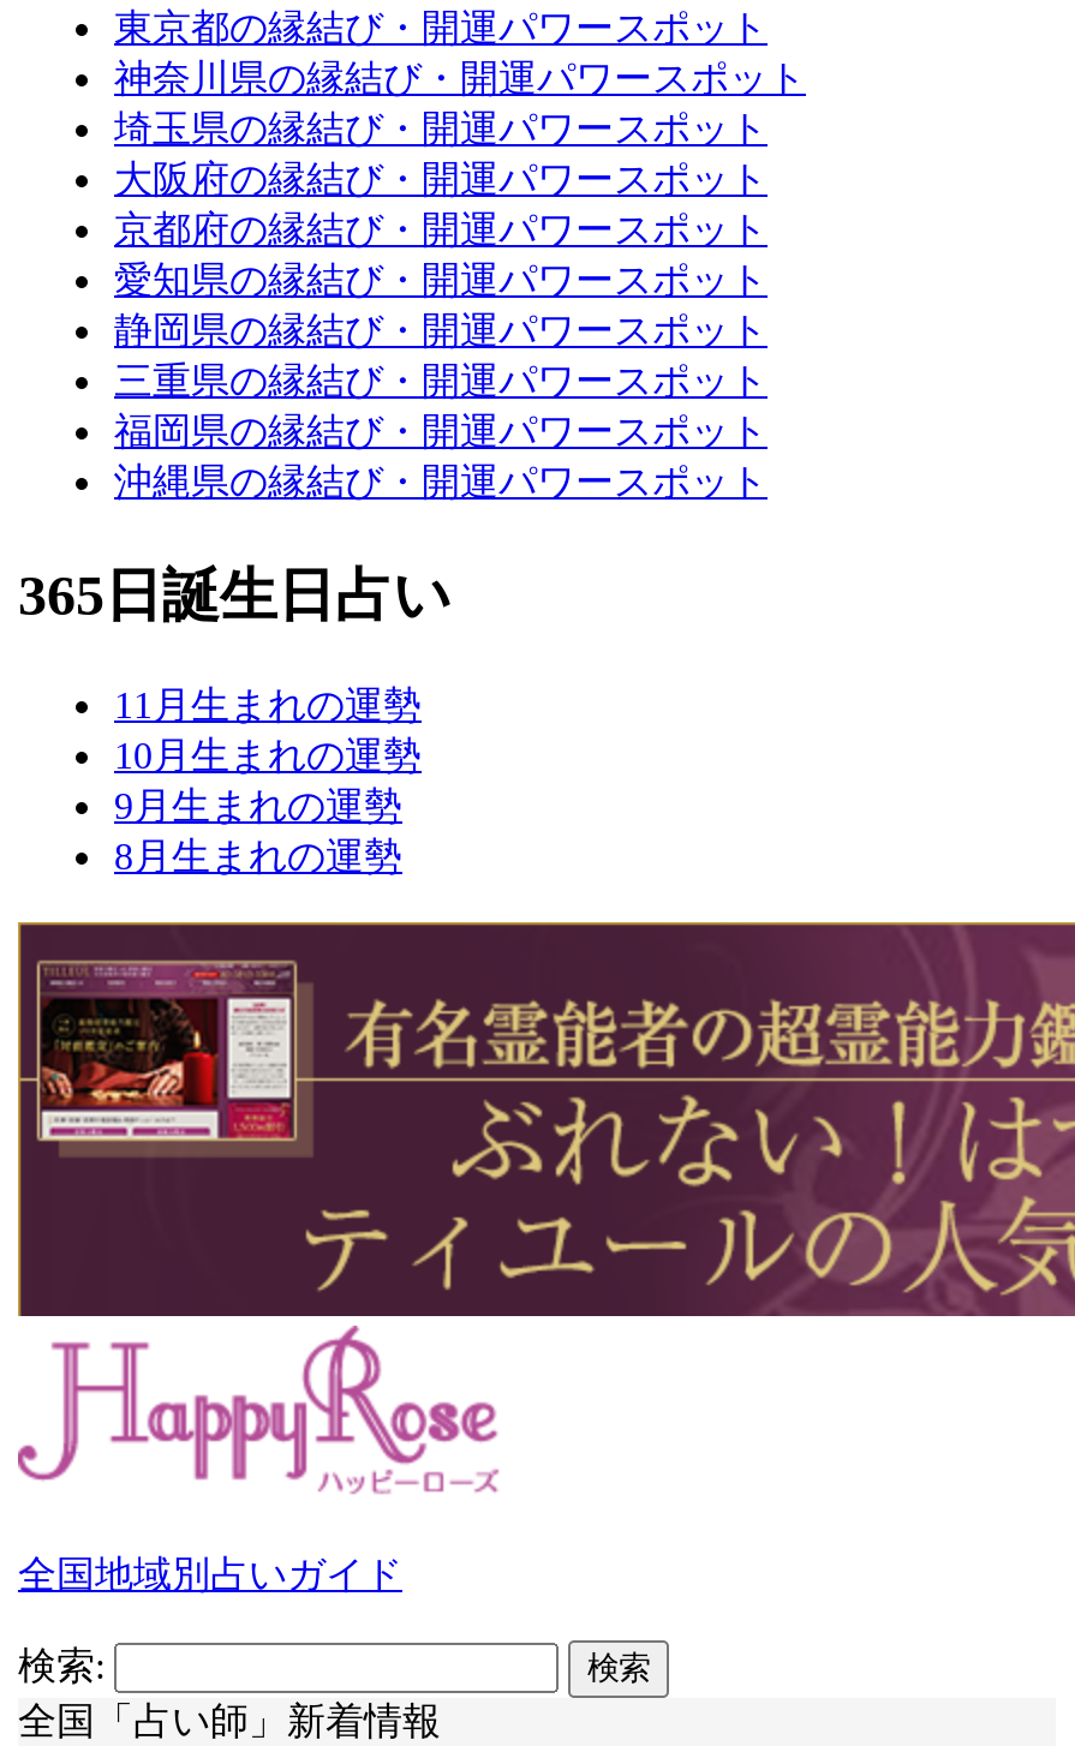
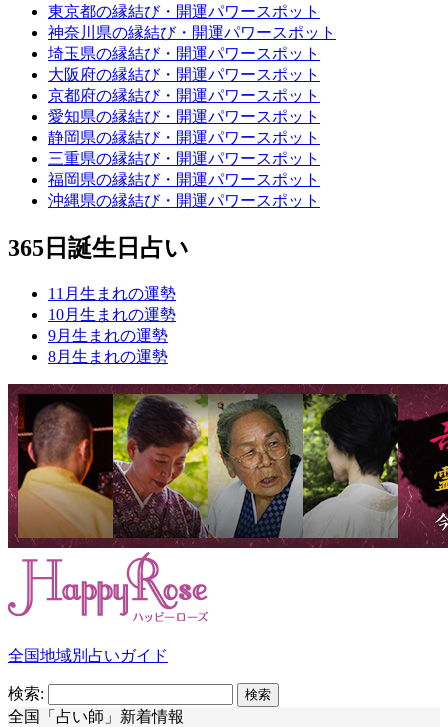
[16,920,1068,1316] [image] -> [8,383,445,547] [image]

